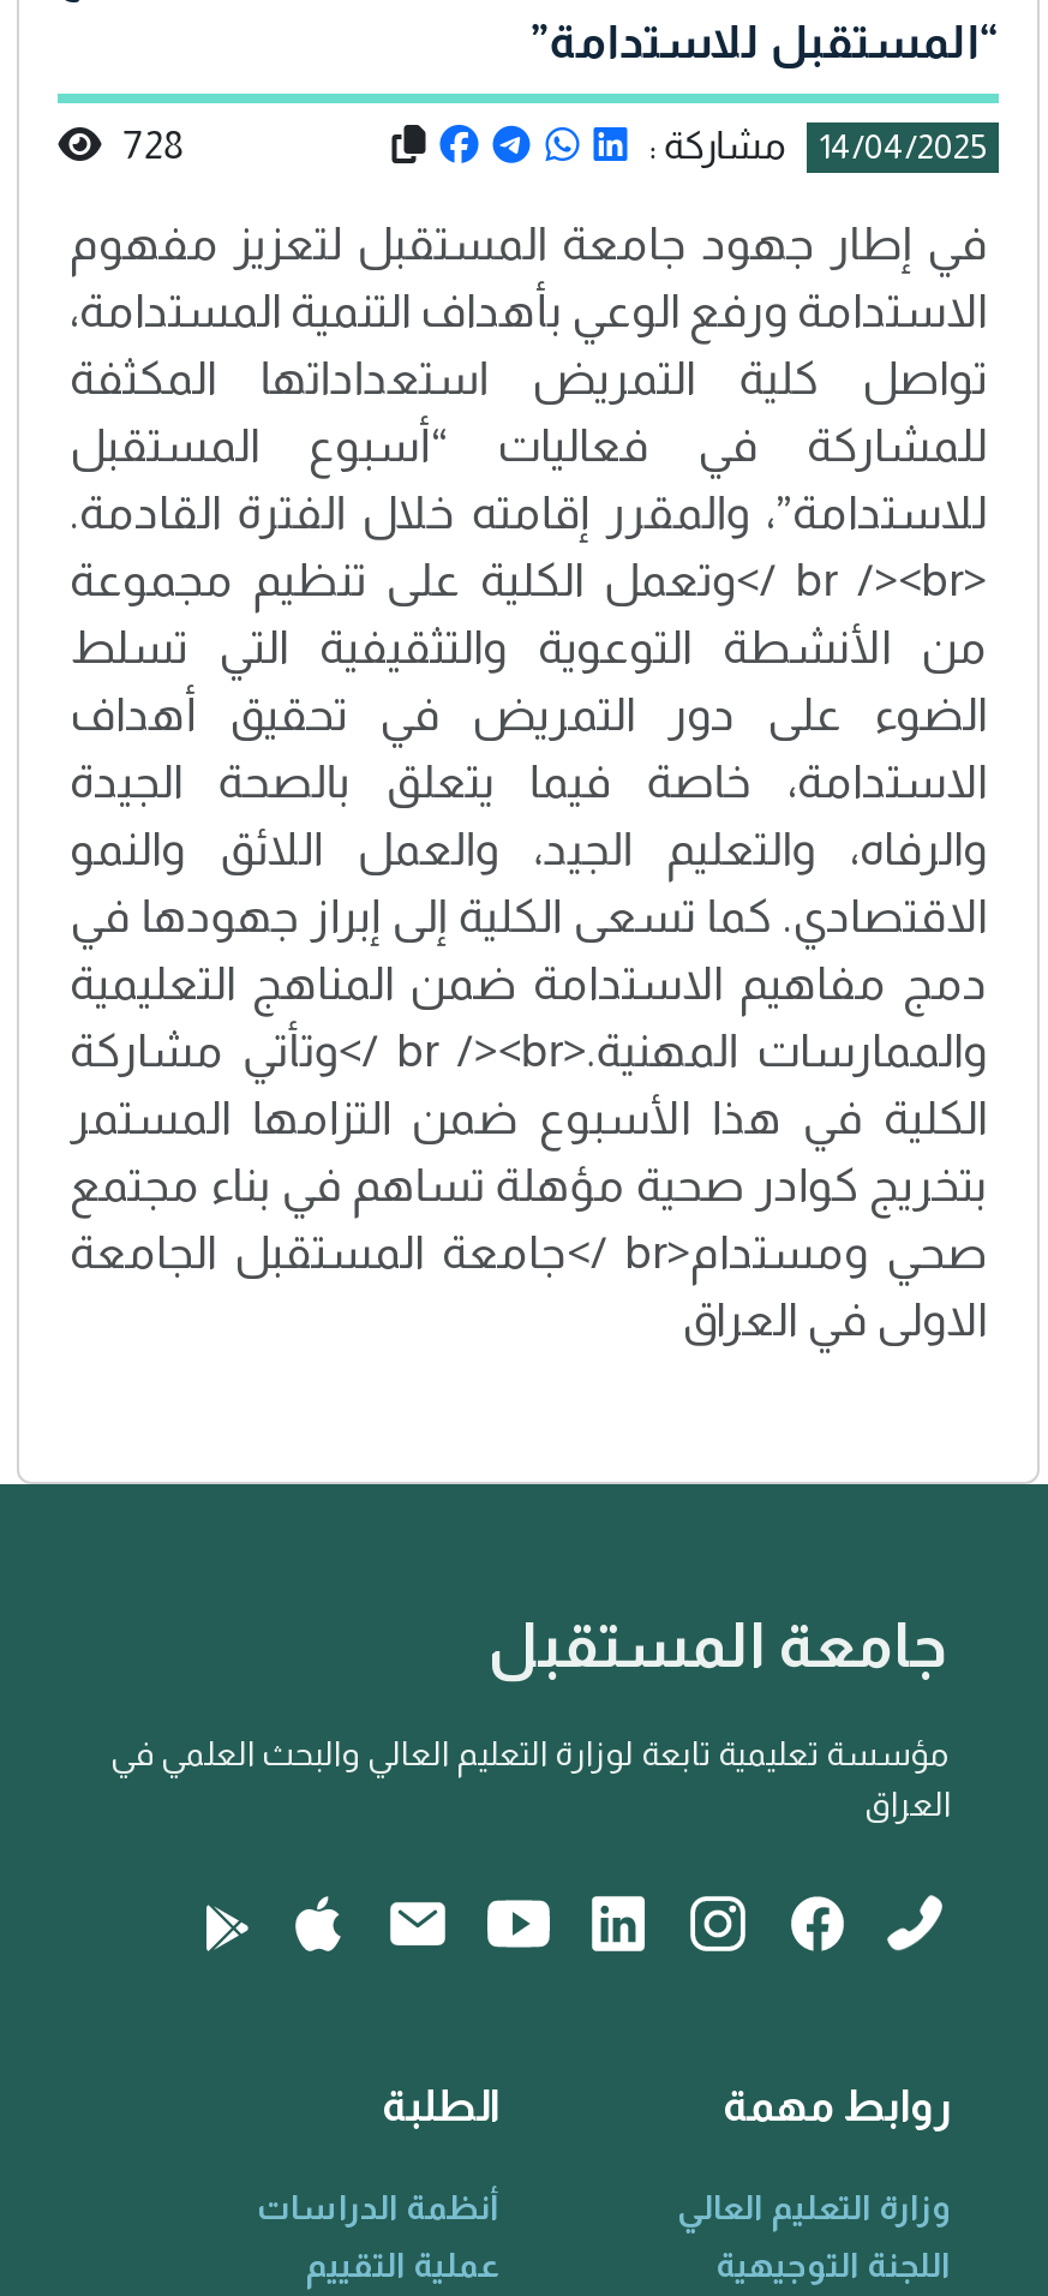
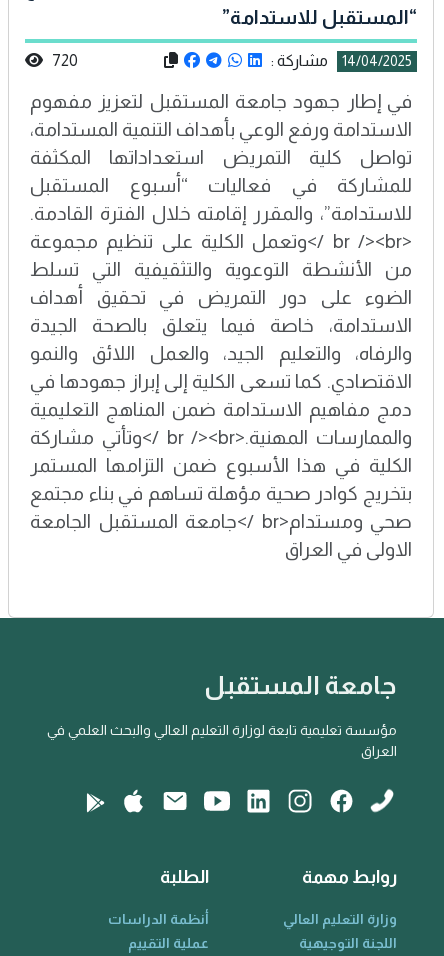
[101,126,185,166] 728 -> [43,52,78,69] 720

